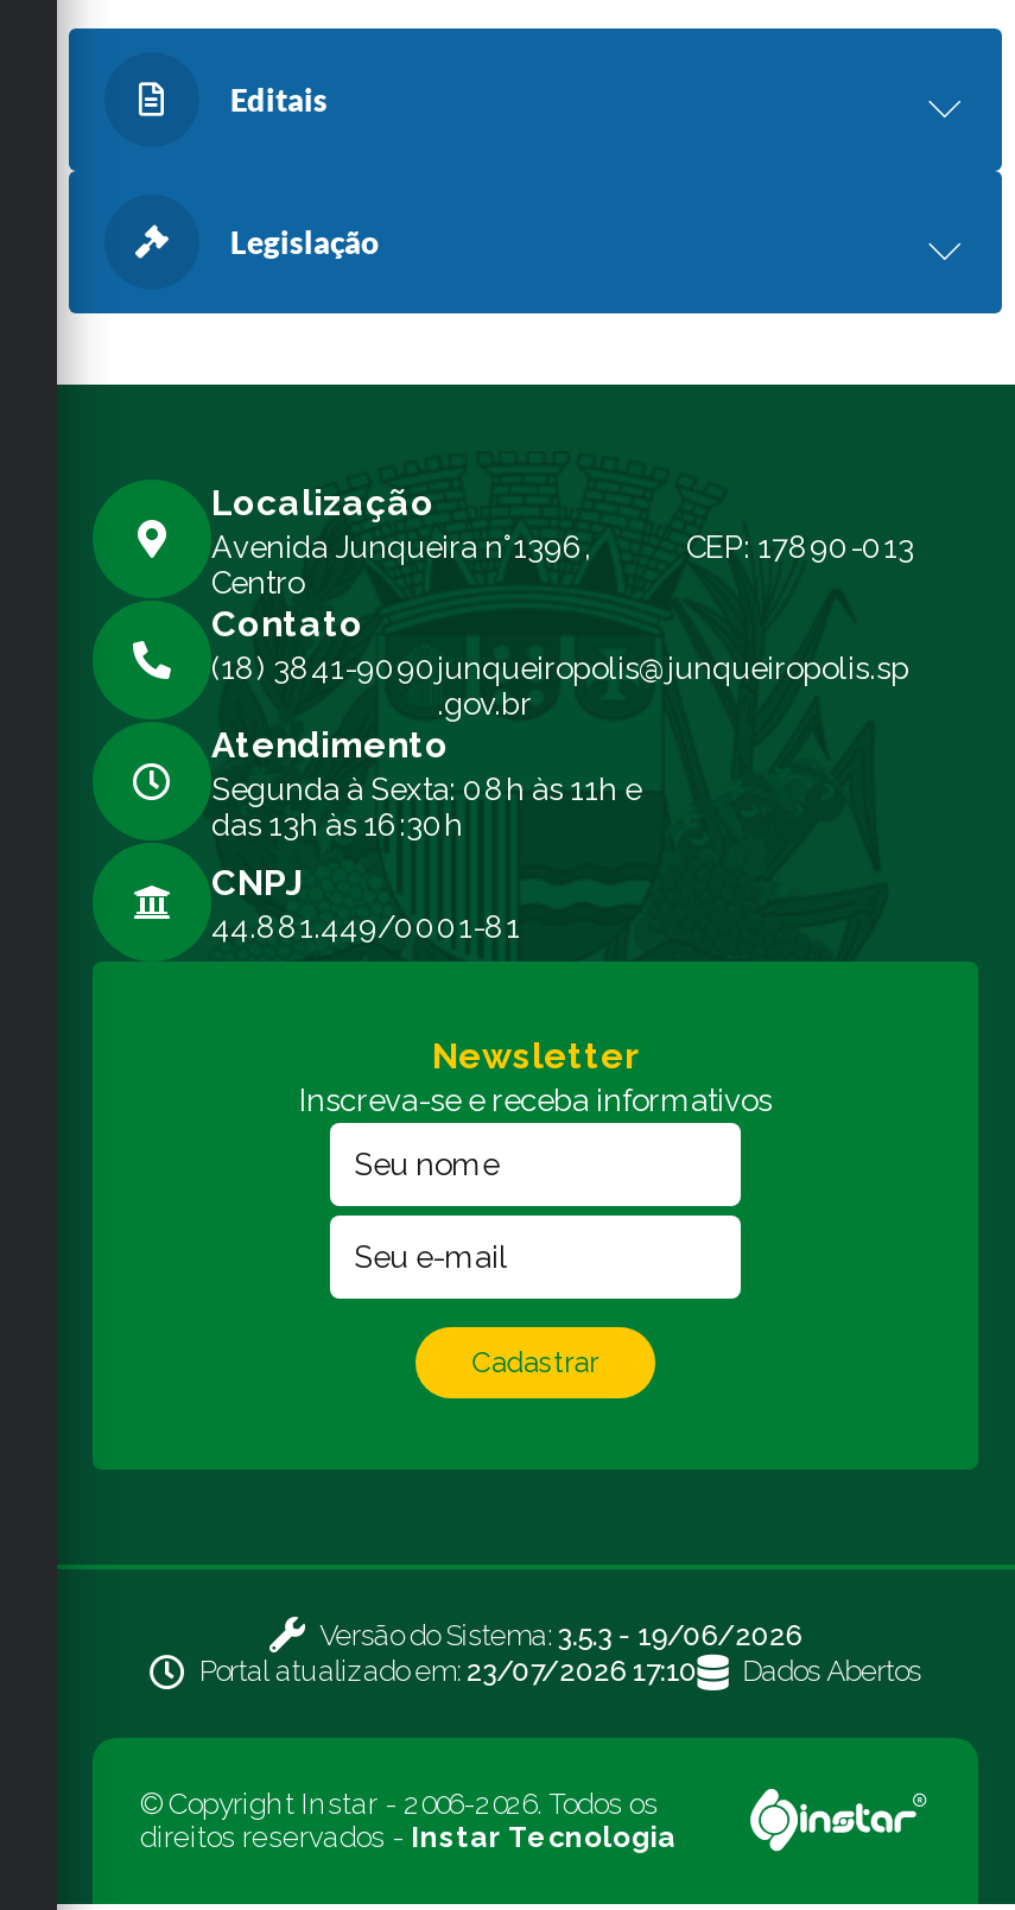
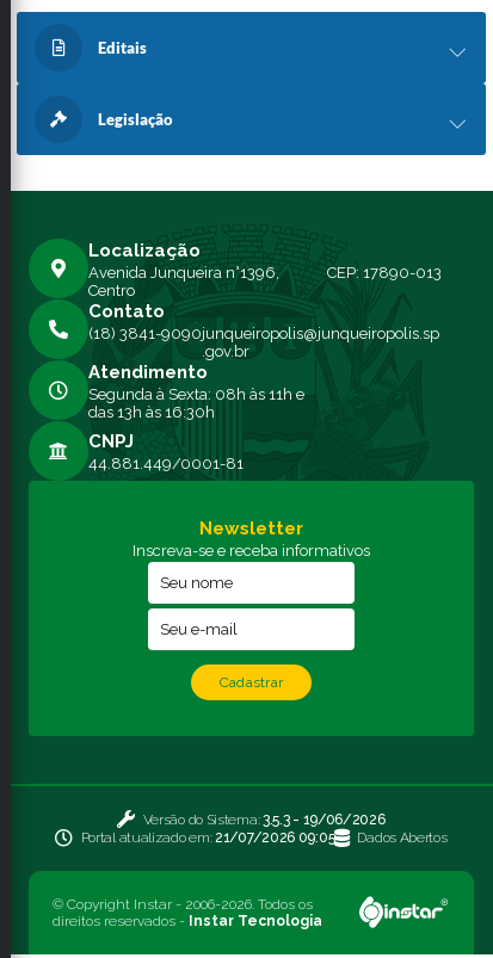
[200,1655,698,1688] Portal atualizado em: 23/07/2026 17:10 -> [81,829,334,846] Portal atualizado em: 21/07/2026 09:05

